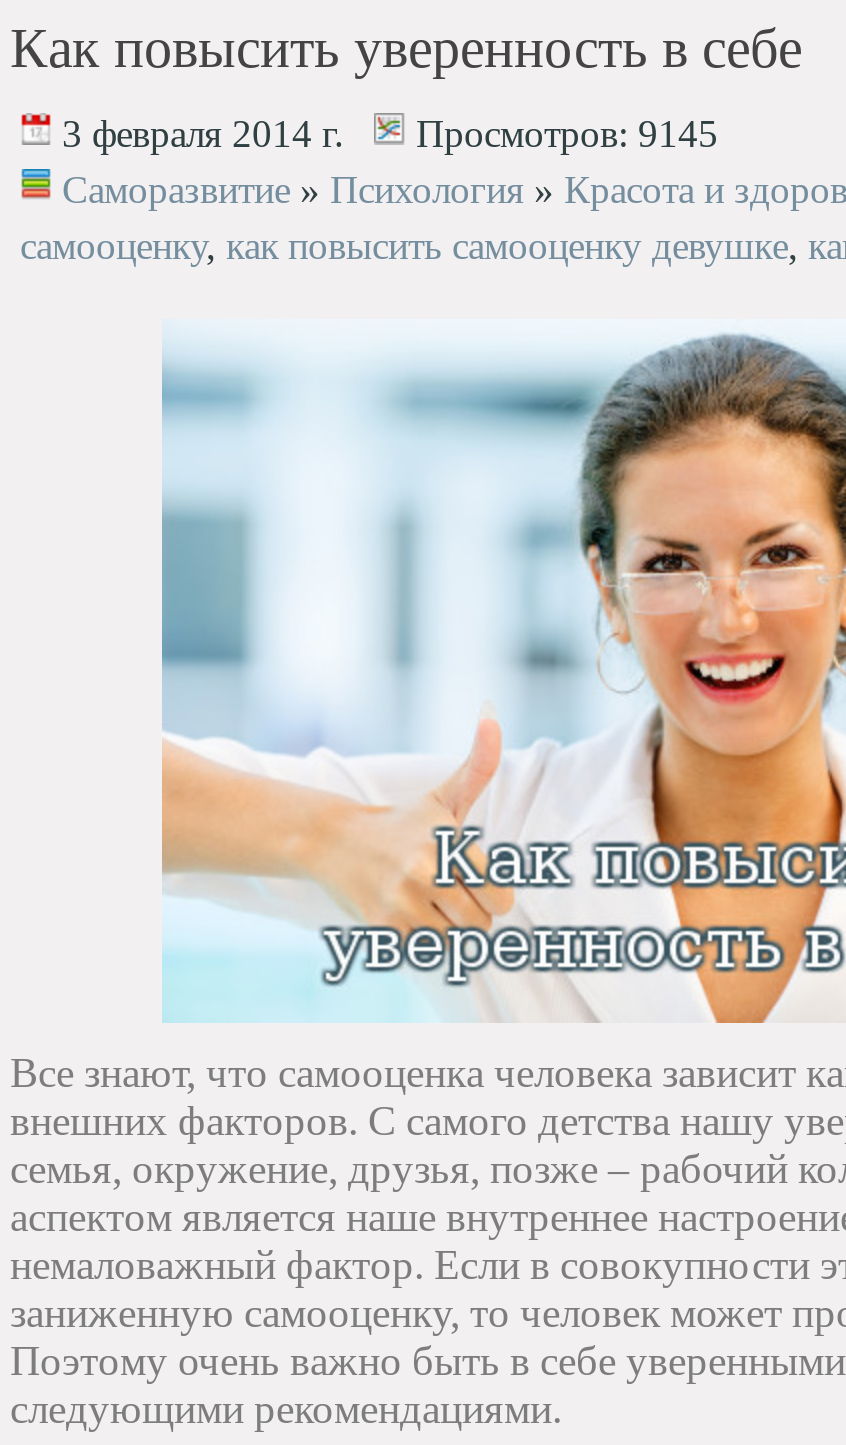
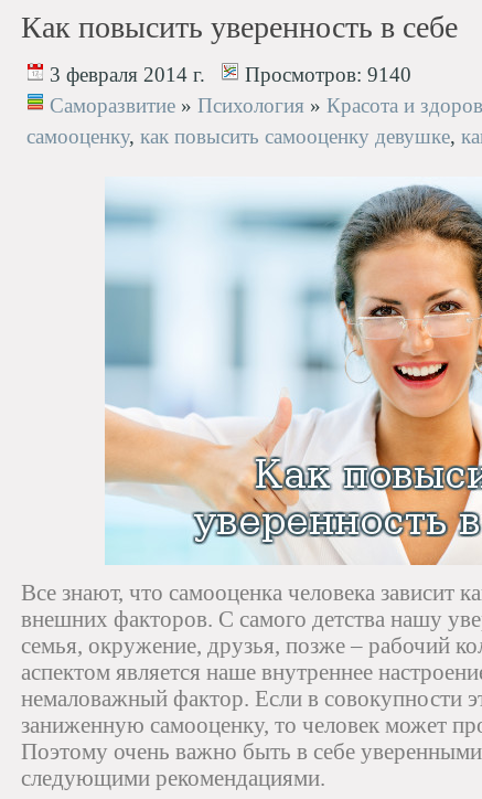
[406,113,718,155] Просмотров: 9145 -> [239,63,411,86] Просмотров: 9140

